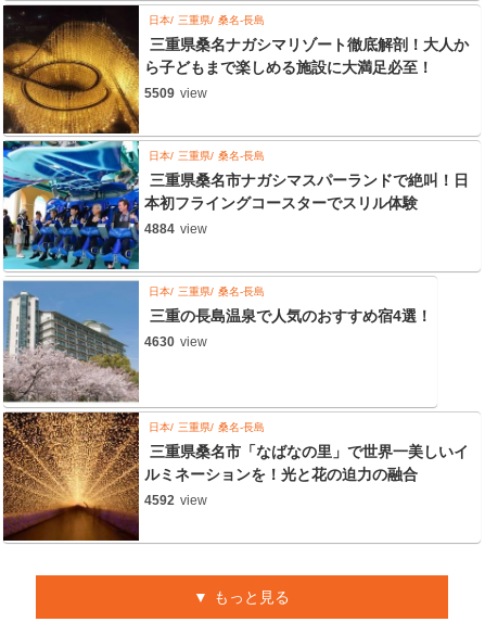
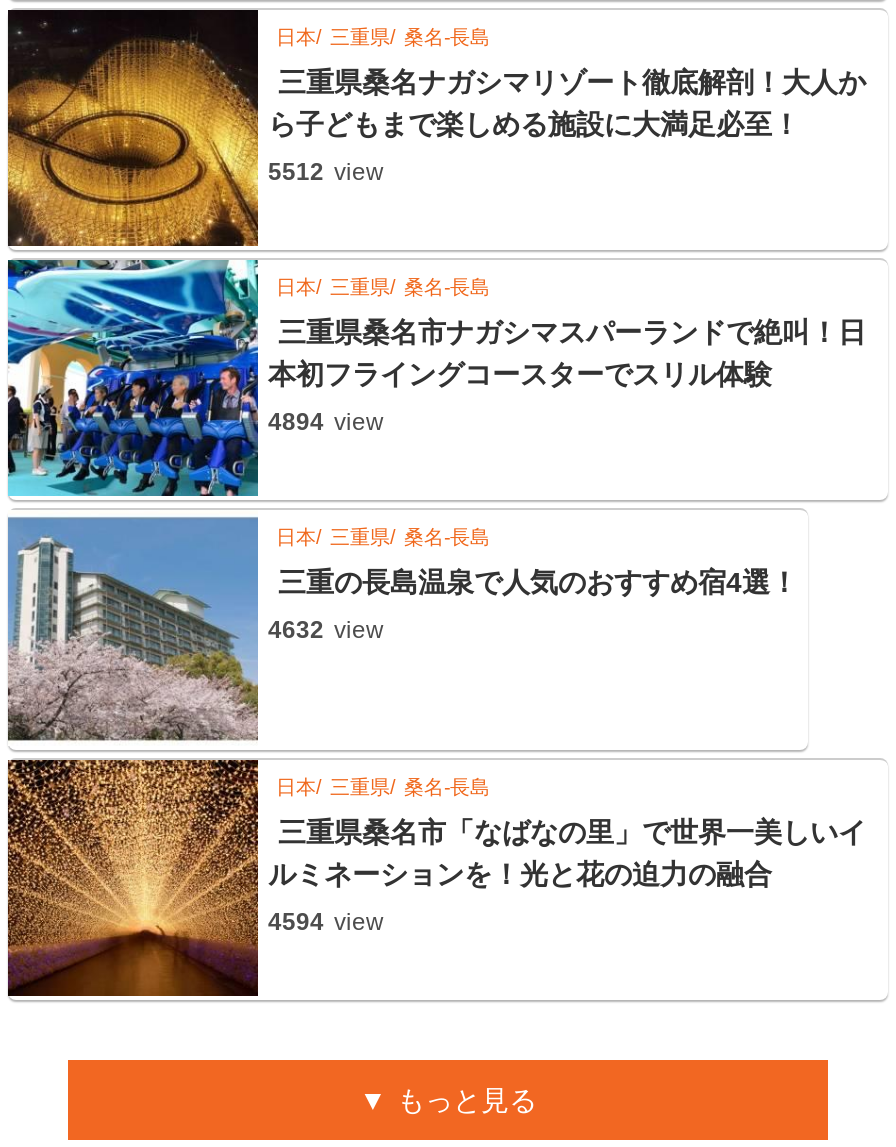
[144,86,207,101] 5509 view -> [268,158,384,186] 5512 view
[144,221,207,237] 4884 view -> [268,408,384,436] 4894 view
[144,334,207,350] 4630 view -> [268,616,384,644] 4632 view
[144,493,207,508] 4592 view -> [268,908,384,936] 4594 view

